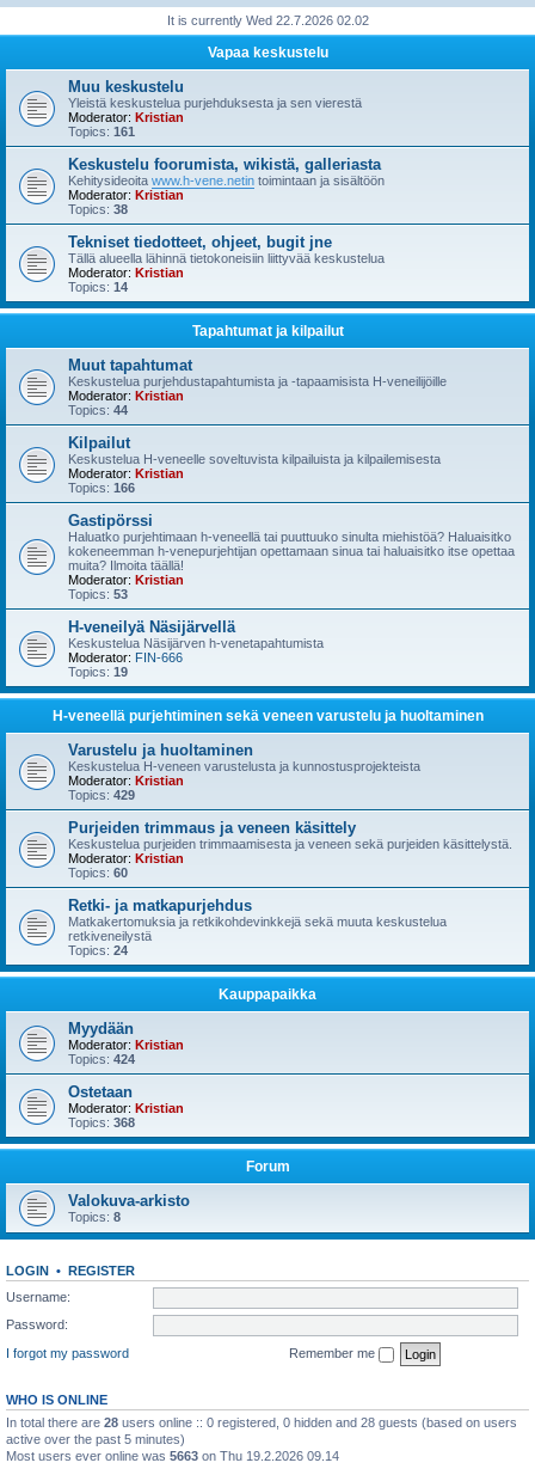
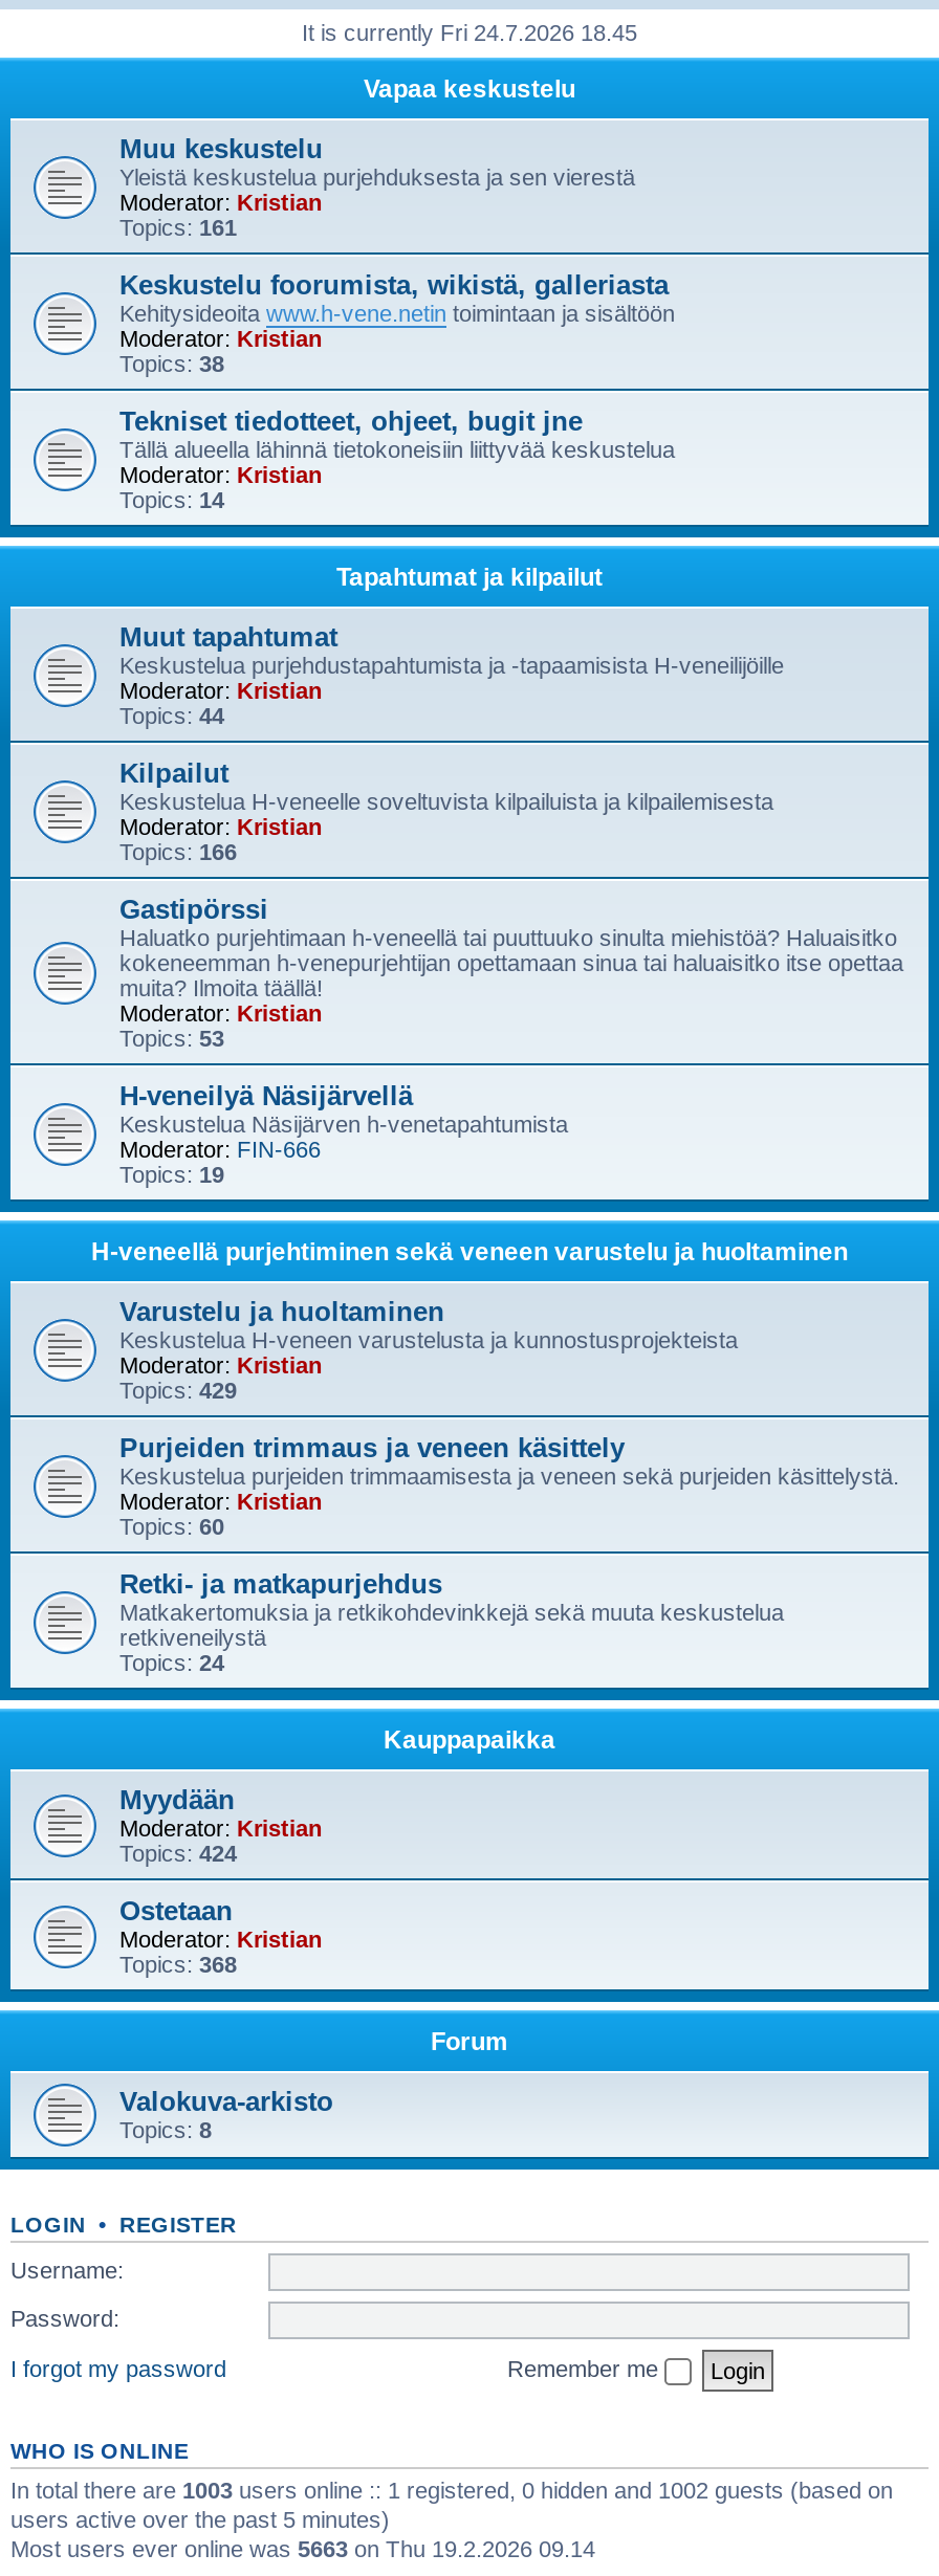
[167,13,368,27] It is currently Wed 22.7.2026 02.02 -> [302,20,637,45] It is currently Fri 24.7.2026 18.45
[6,1415,517,1446] In total there are 28 users online :: 0 registered, 0 hidden and 28 guests (based on users | active over the past 5 minutes) -> [10,2476,893,2531] In total there are 1003 users online :: 1 registered, 0 hidden and 1002 guests (based on | users active over the past 5 minutes)

